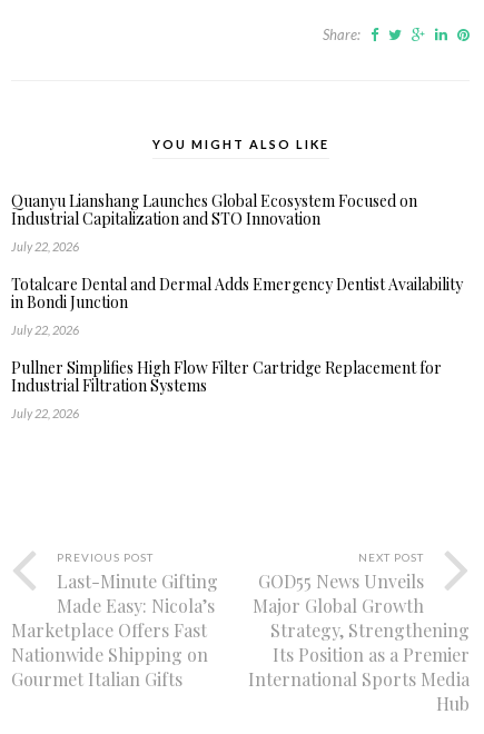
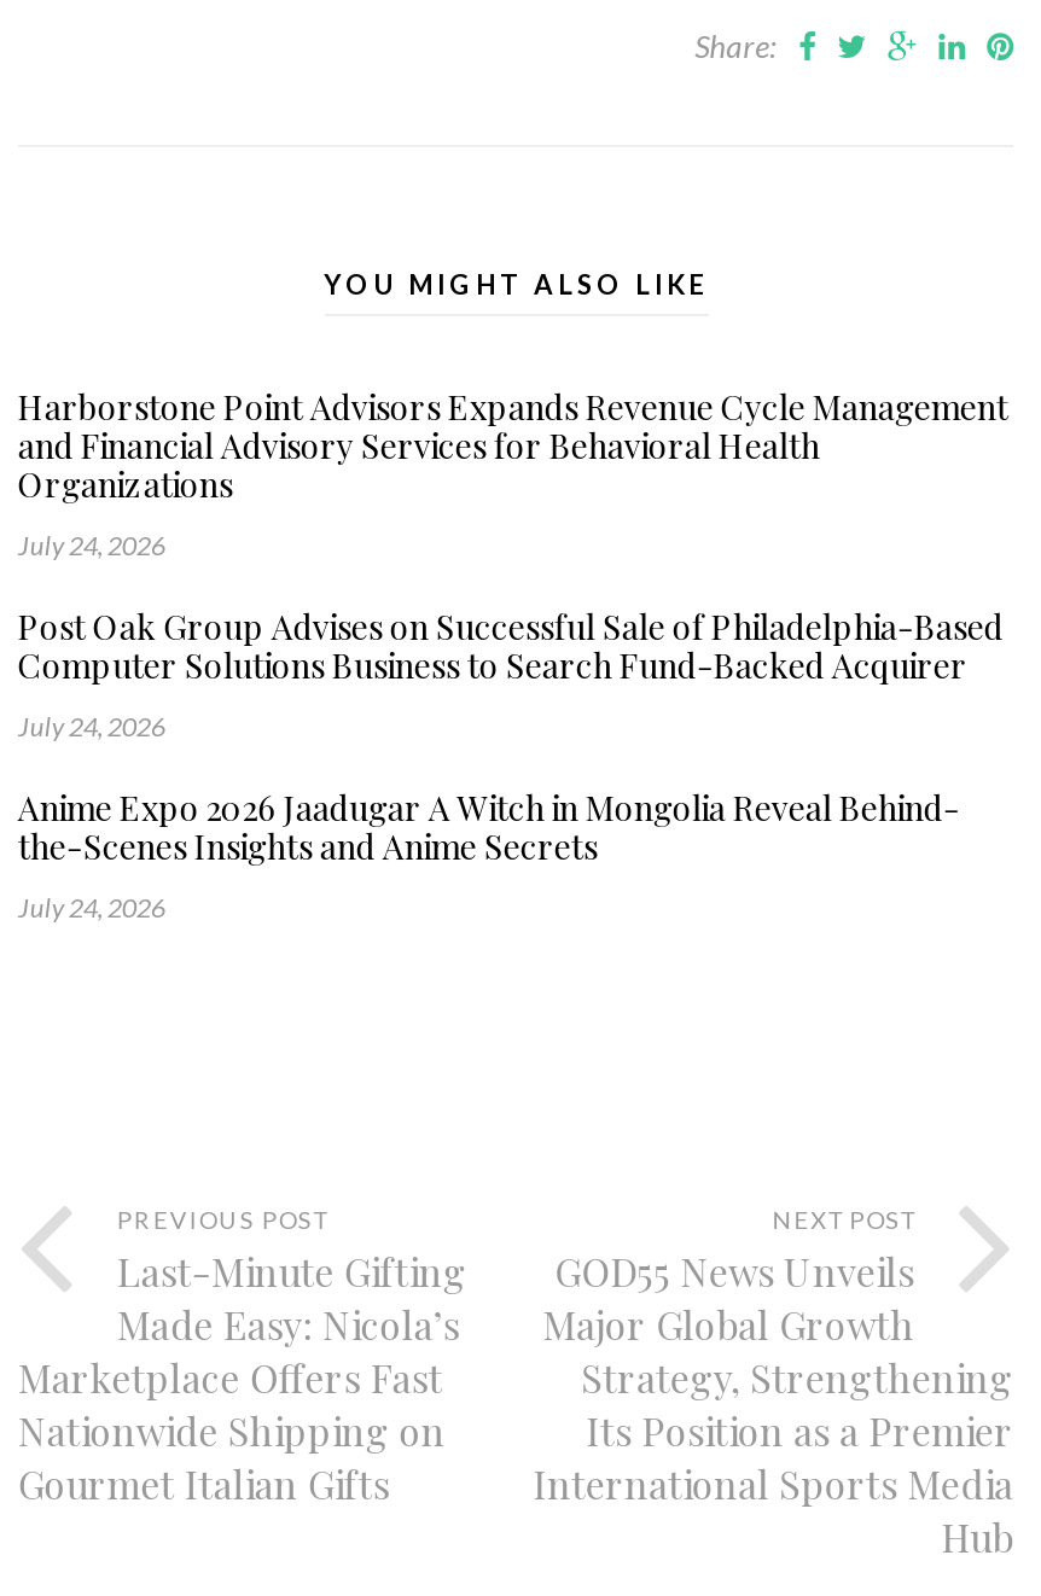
[11,190,417,229] Quanyu Lianshang Launches Global Ecosystem Focused on | Industrial Capitalization and STO Innovation -> [18,383,1008,507] Harborstone Point Advisors Expands Revenue Cycle Management | and Financial Advisory Services for Behavioral Health | Organizations
[11,239,79,253] July 22, 2026 -> [18,528,165,560] July 24, 2026
[11,273,463,312] Totalcare Dental and Dermal Adds Emergency Dentist Availability | in Bondi Junction -> [18,603,1003,688] Post Oak Group Advises on Successful Sale of Philadelphia-Based | Computer Solutions Business to Search Fund-Backed Acquirer
[11,322,79,337] July 22, 2026 -> [18,709,165,741] July 24, 2026
[11,357,442,396] Pullner Simplifies High Flow Filter Cartridge Replacement for | Industrial Filtration Systems -> [18,784,960,869] Anime Expo 2026 Jaadugar A Witch in Mongolia Reveal Behind- | the-Scenes Insights and Anime Secrets
[11,406,79,420] July 22, 2026 -> [18,890,165,922] July 24, 2026

